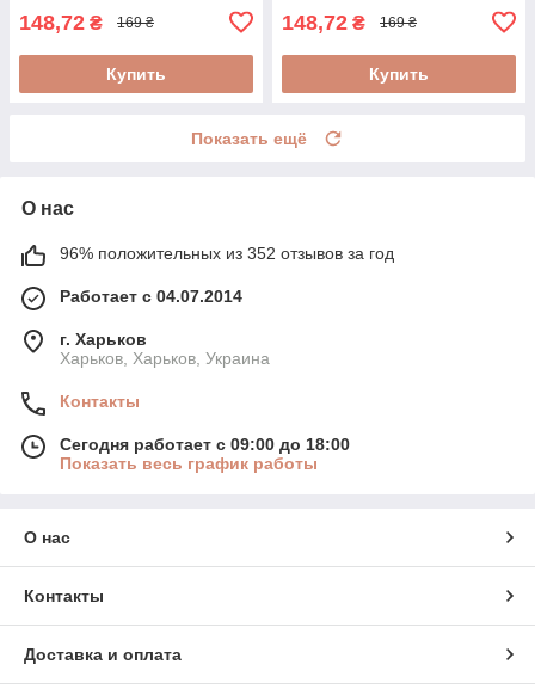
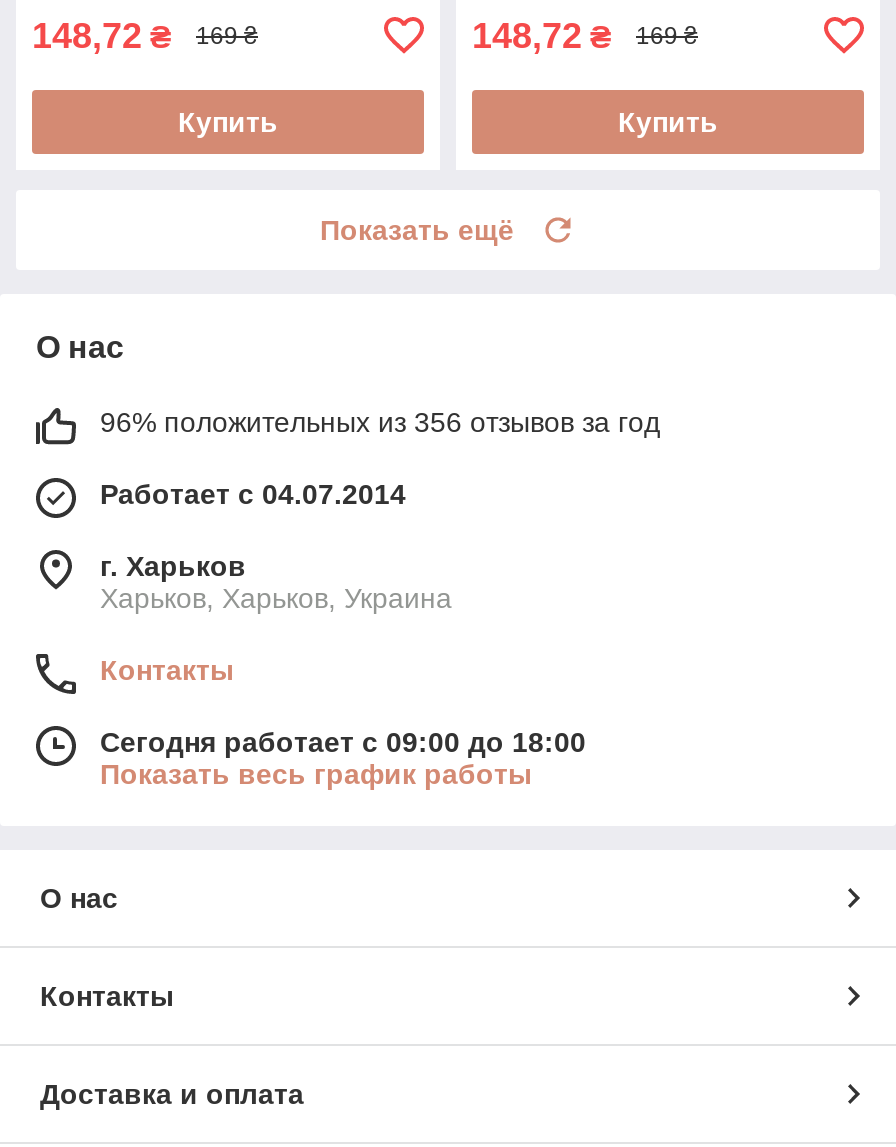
[60,243,394,262] 96% положительных из 352 отзывов за год -> [100,406,660,438] 96% положительных из 356 отзывов за год

